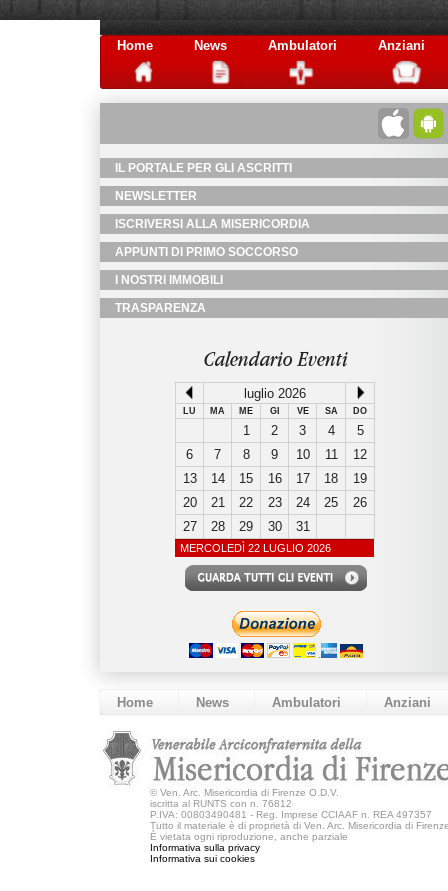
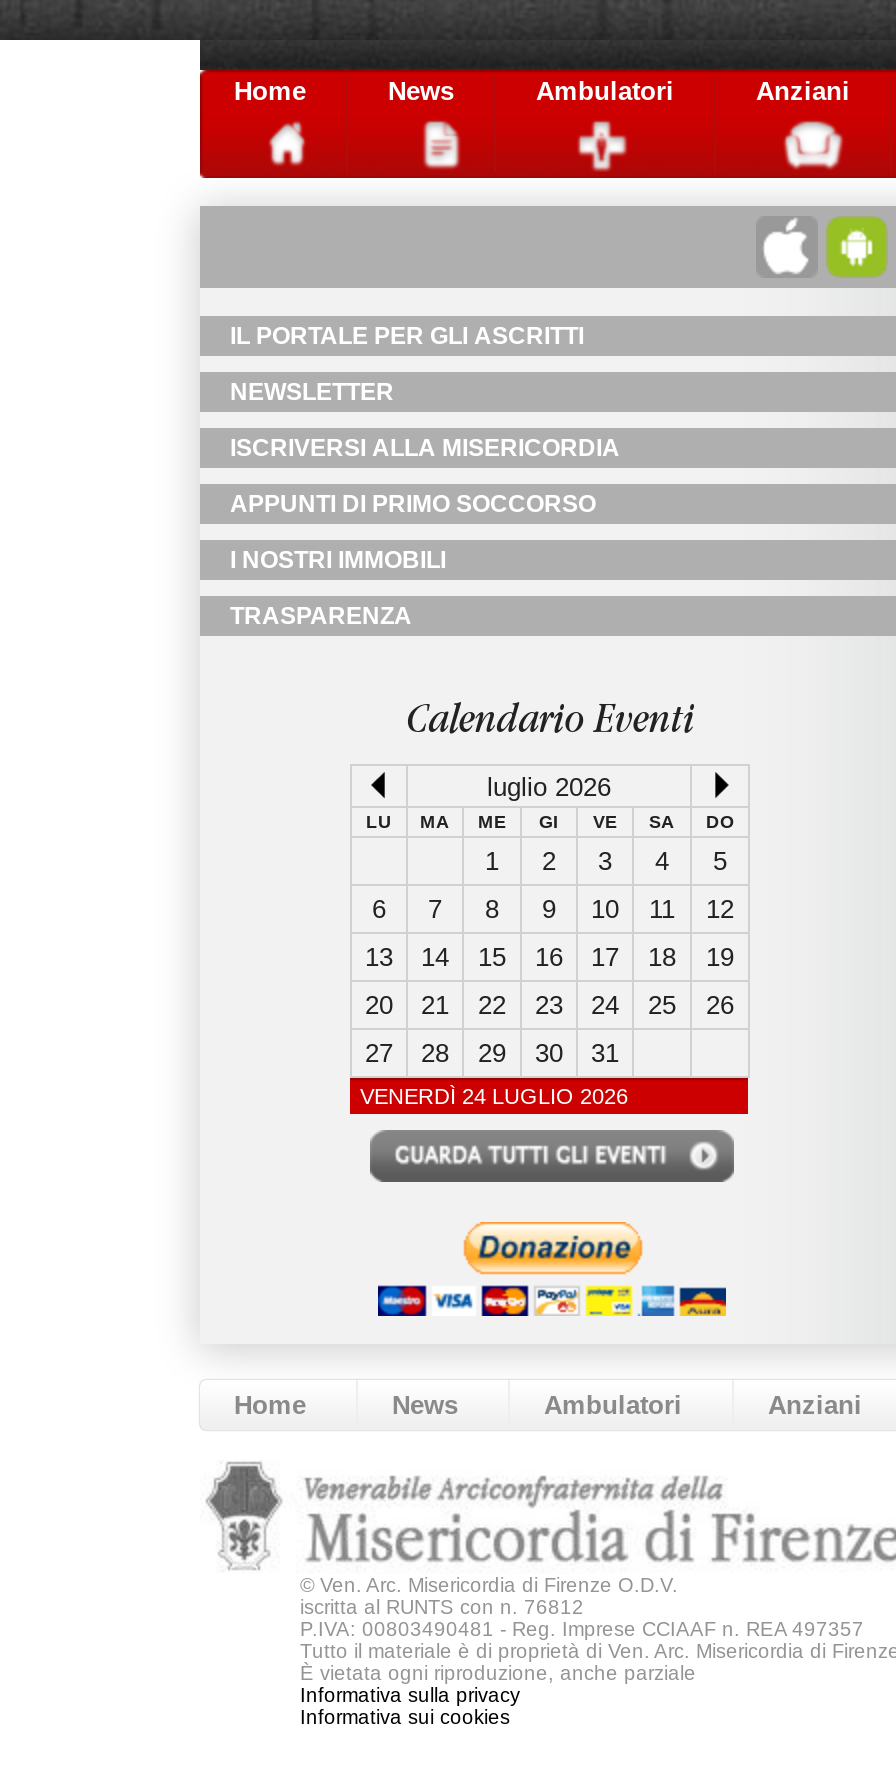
[180,542,331,554] MERCOLEDÌ 22 LUGLIO 2026 -> [360,1084,628,1108] VENERDÌ 24 LUGLIO 2026

